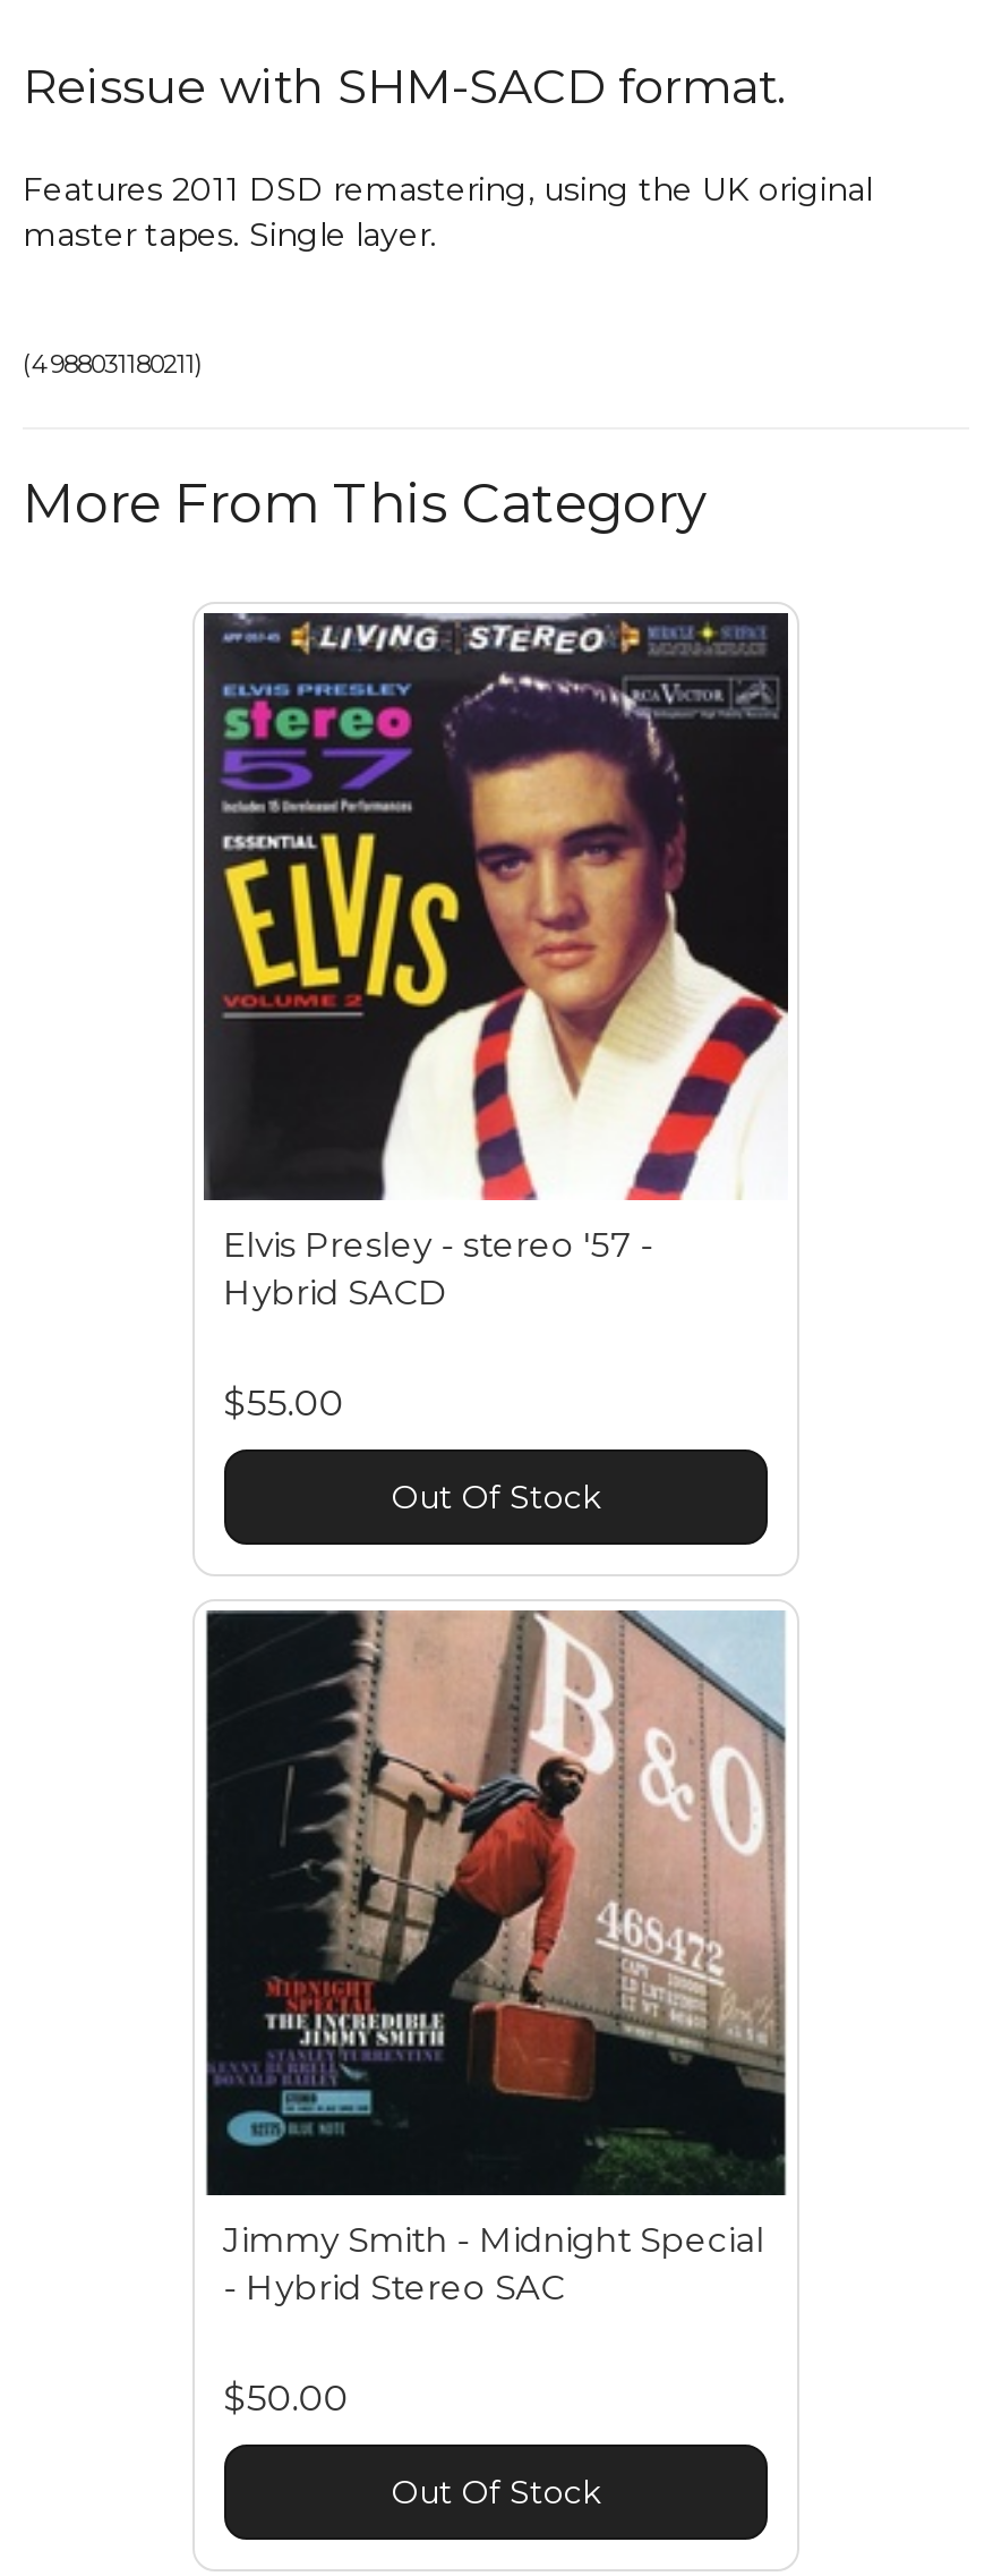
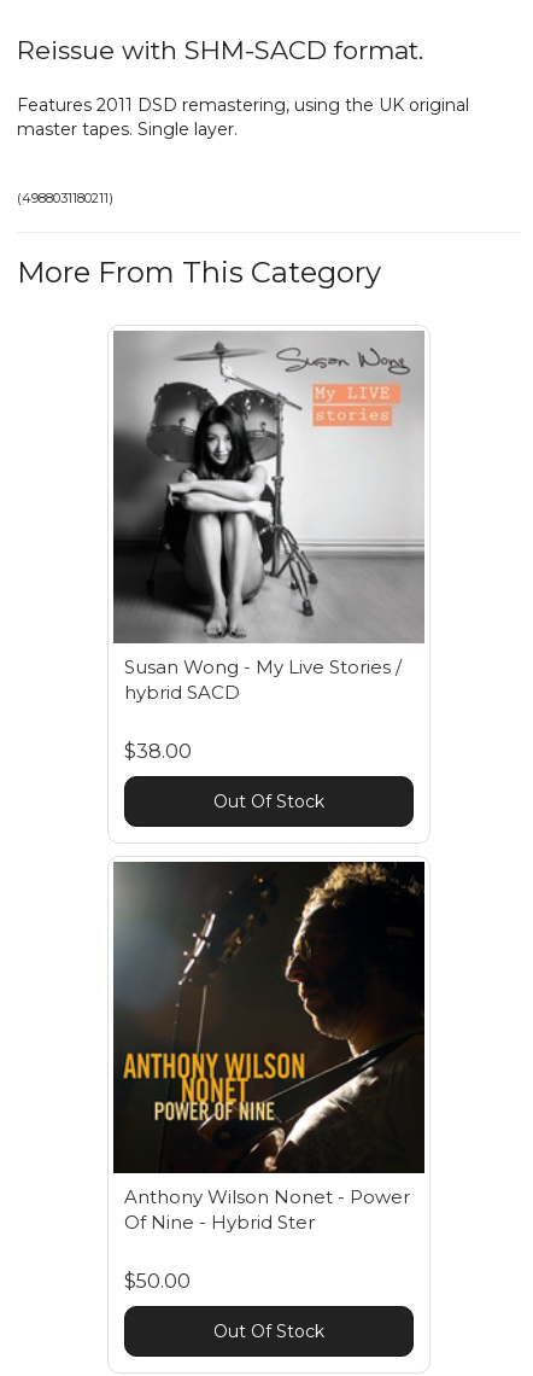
[204,613,790,1313] [image] | Elvis Presley - stereo '57 - | Hybrid SACD -> [113,332,426,703] [image] | Susan Wong - My Live Stories / | hybrid SACD
[224,1381,344,1424] $55.00 -> [124,740,191,762] $38.00
[204,1608,788,2309] [image] | Jimmy Smith - Midnight Special | - Hybrid Stereo SAC -> [113,861,426,1234] [image] | Anthony Wilson Nonet - Power | Of Nine - Hybrid Ster

